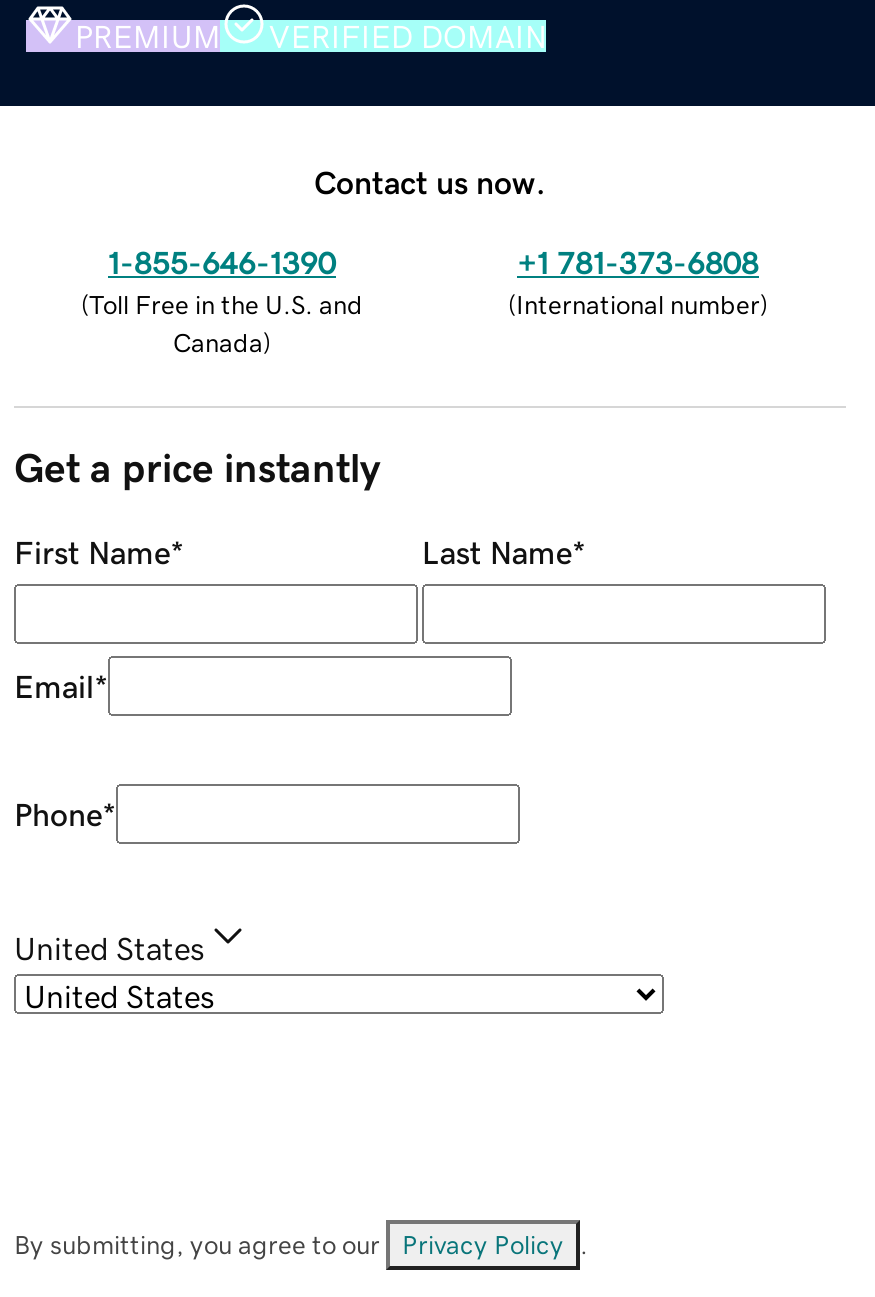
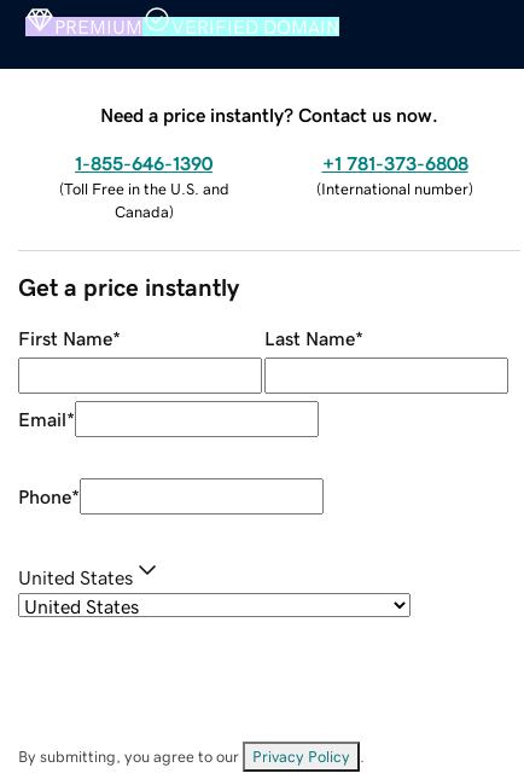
[314,165,546,197] Contact us now. -> [100,105,438,124] Need a price instantly? Contact us now.

